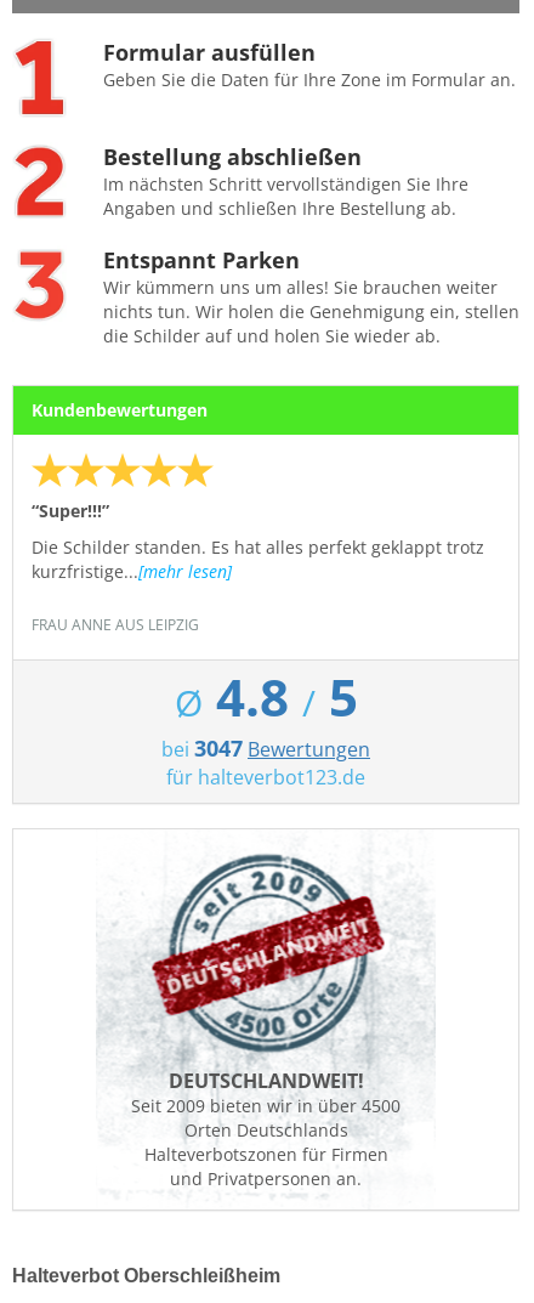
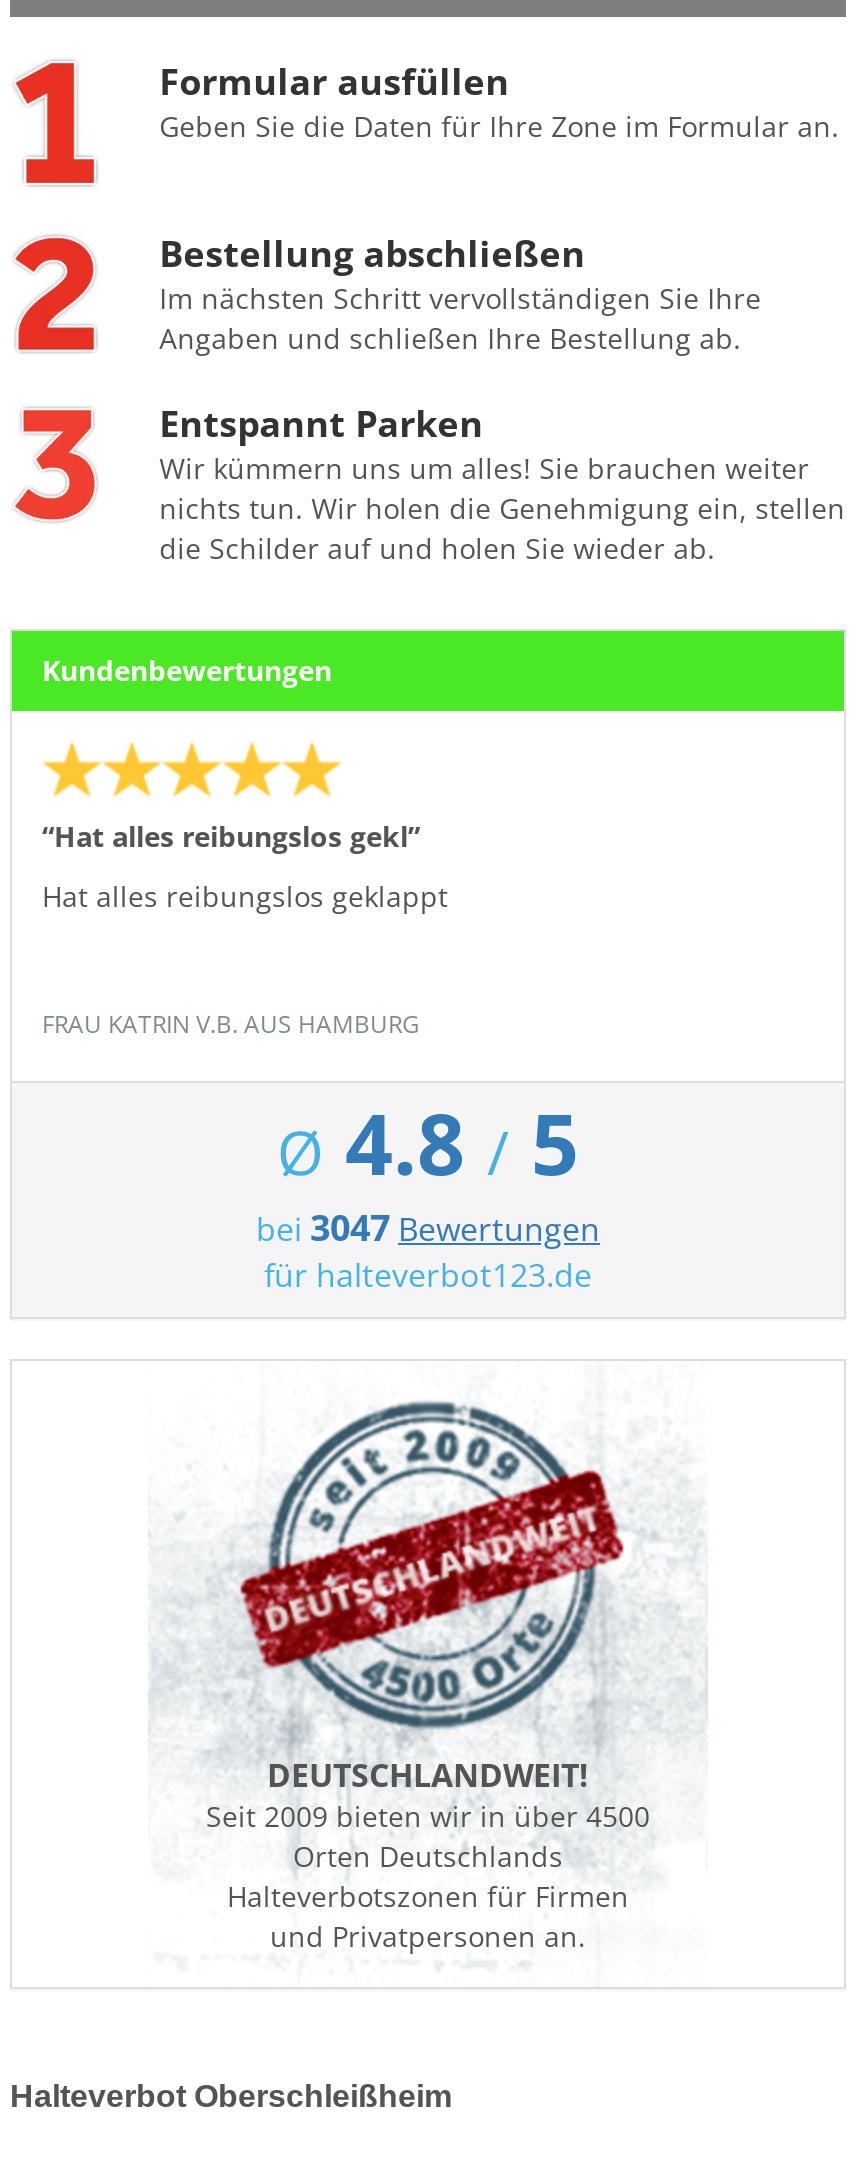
[32,499,109,522] “Super!!!” -> [42,817,420,855] “Hat alles reibungslos gekl”
[32,536,484,583] Die Schilder standen. Es hat alles perfekt geklappt trotz | kurzfristige...[mehr lesen] -> [42,877,448,915] Hat alles reibungslos geklappt
[32,615,199,635] FRAU ANNE AUS LEIPZIG -> [42,1007,420,1041] FRAU KATRIN V.B. AUS HAMBURG

